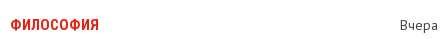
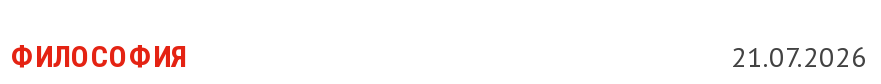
[400,16,438,34] Вчера -> [731,38,867,74] 21.07.2026

